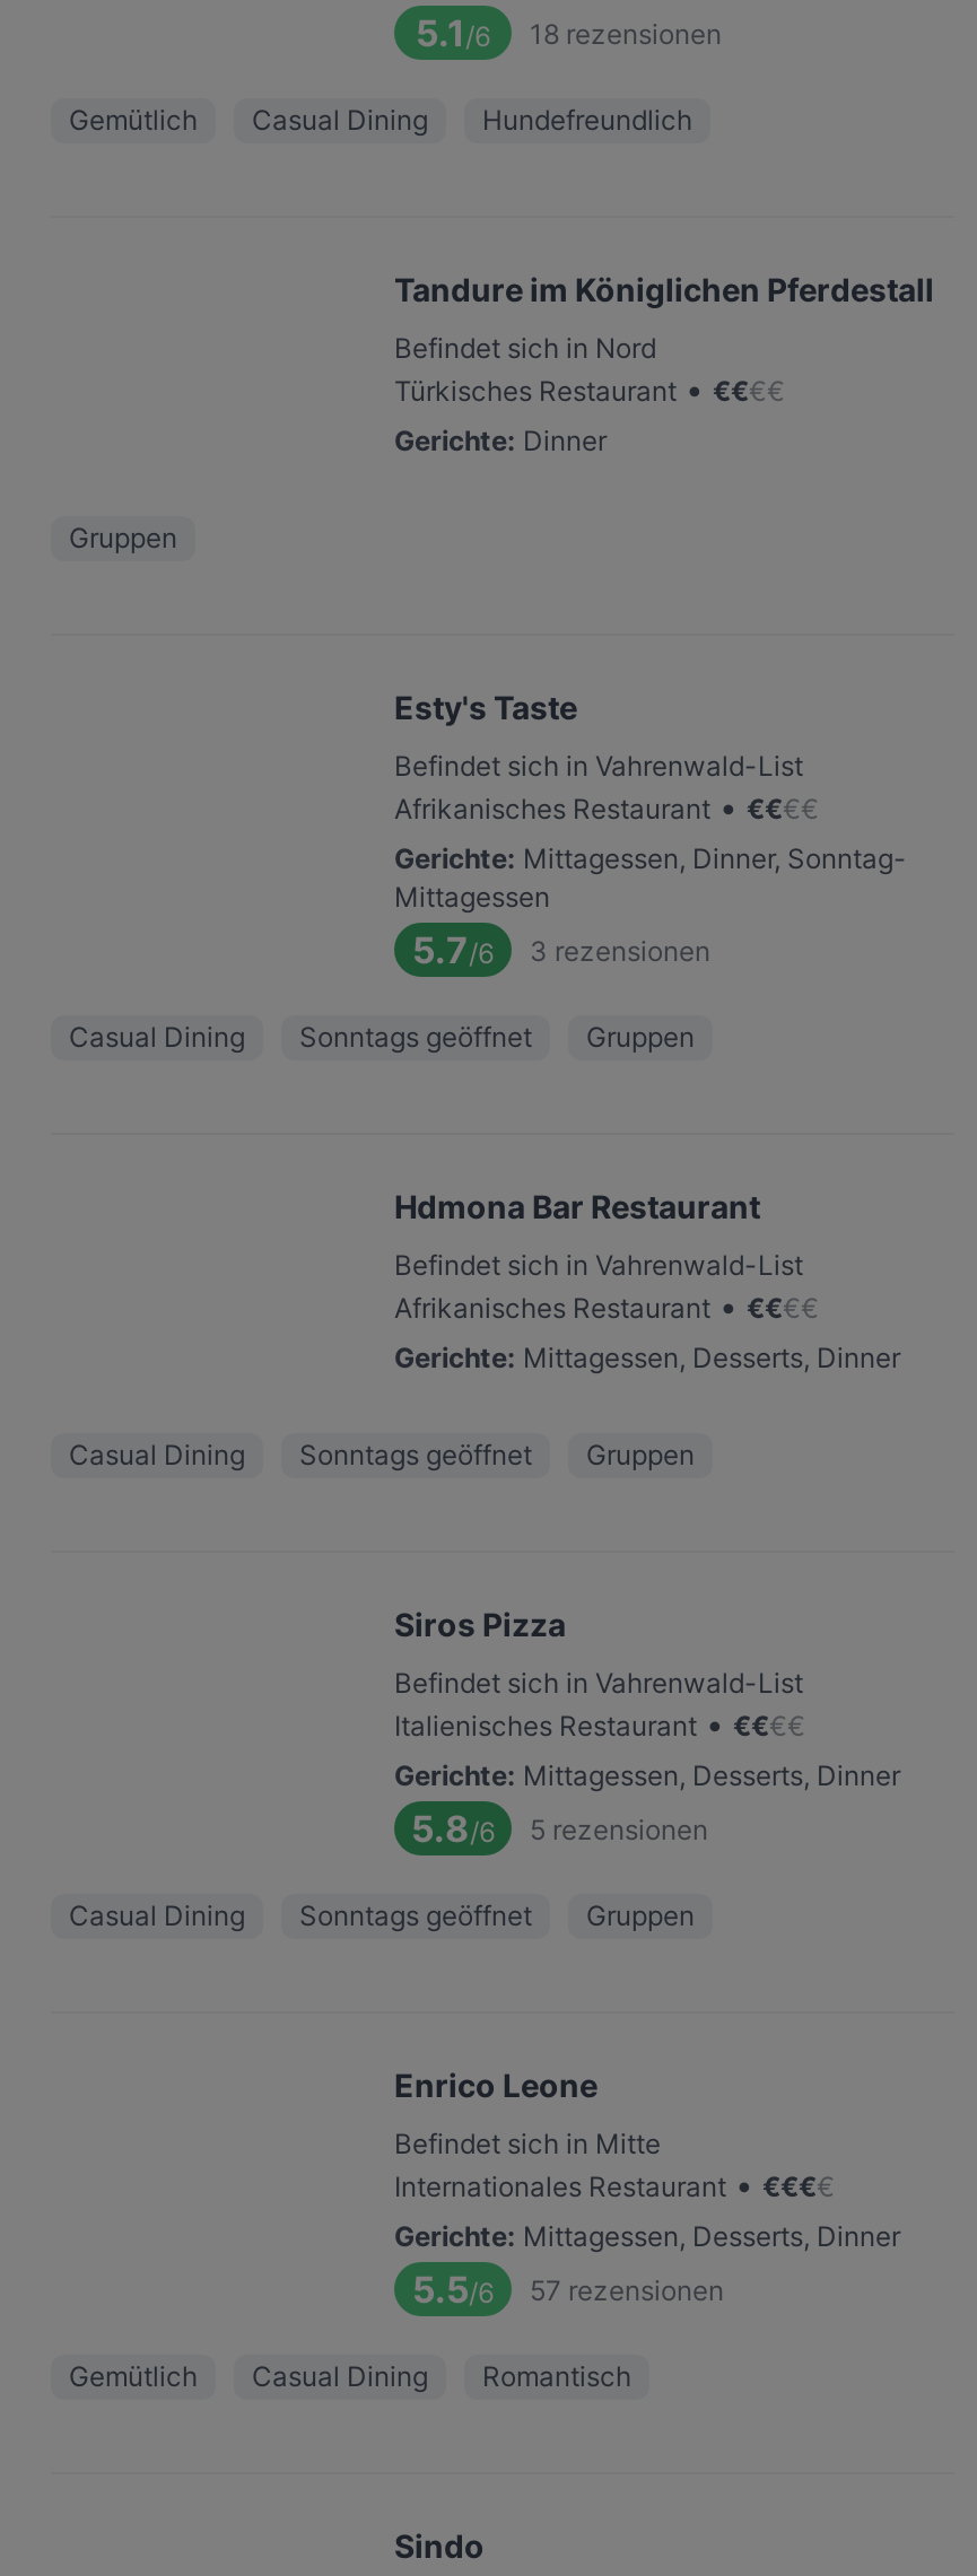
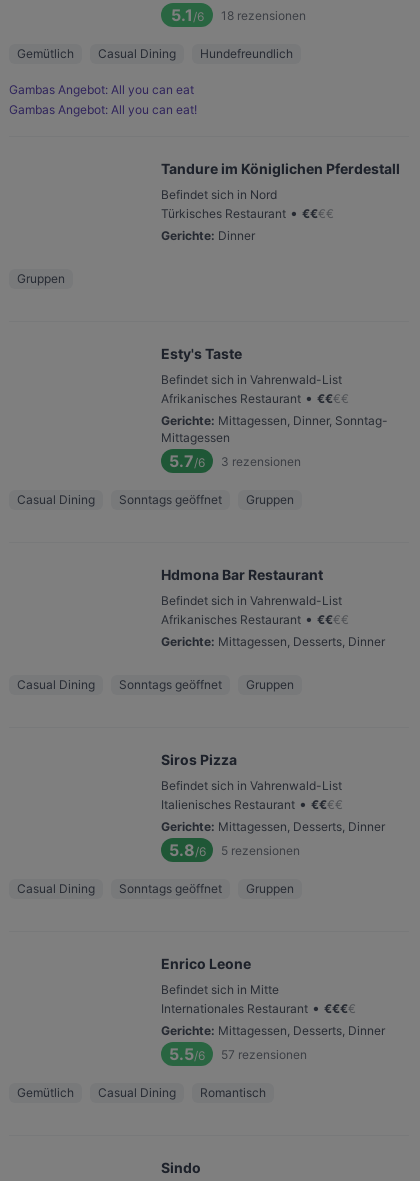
none -> [9,82,197,117] Gambas Angebot: All you can eat | Gambas Angebot: All you can eat!

